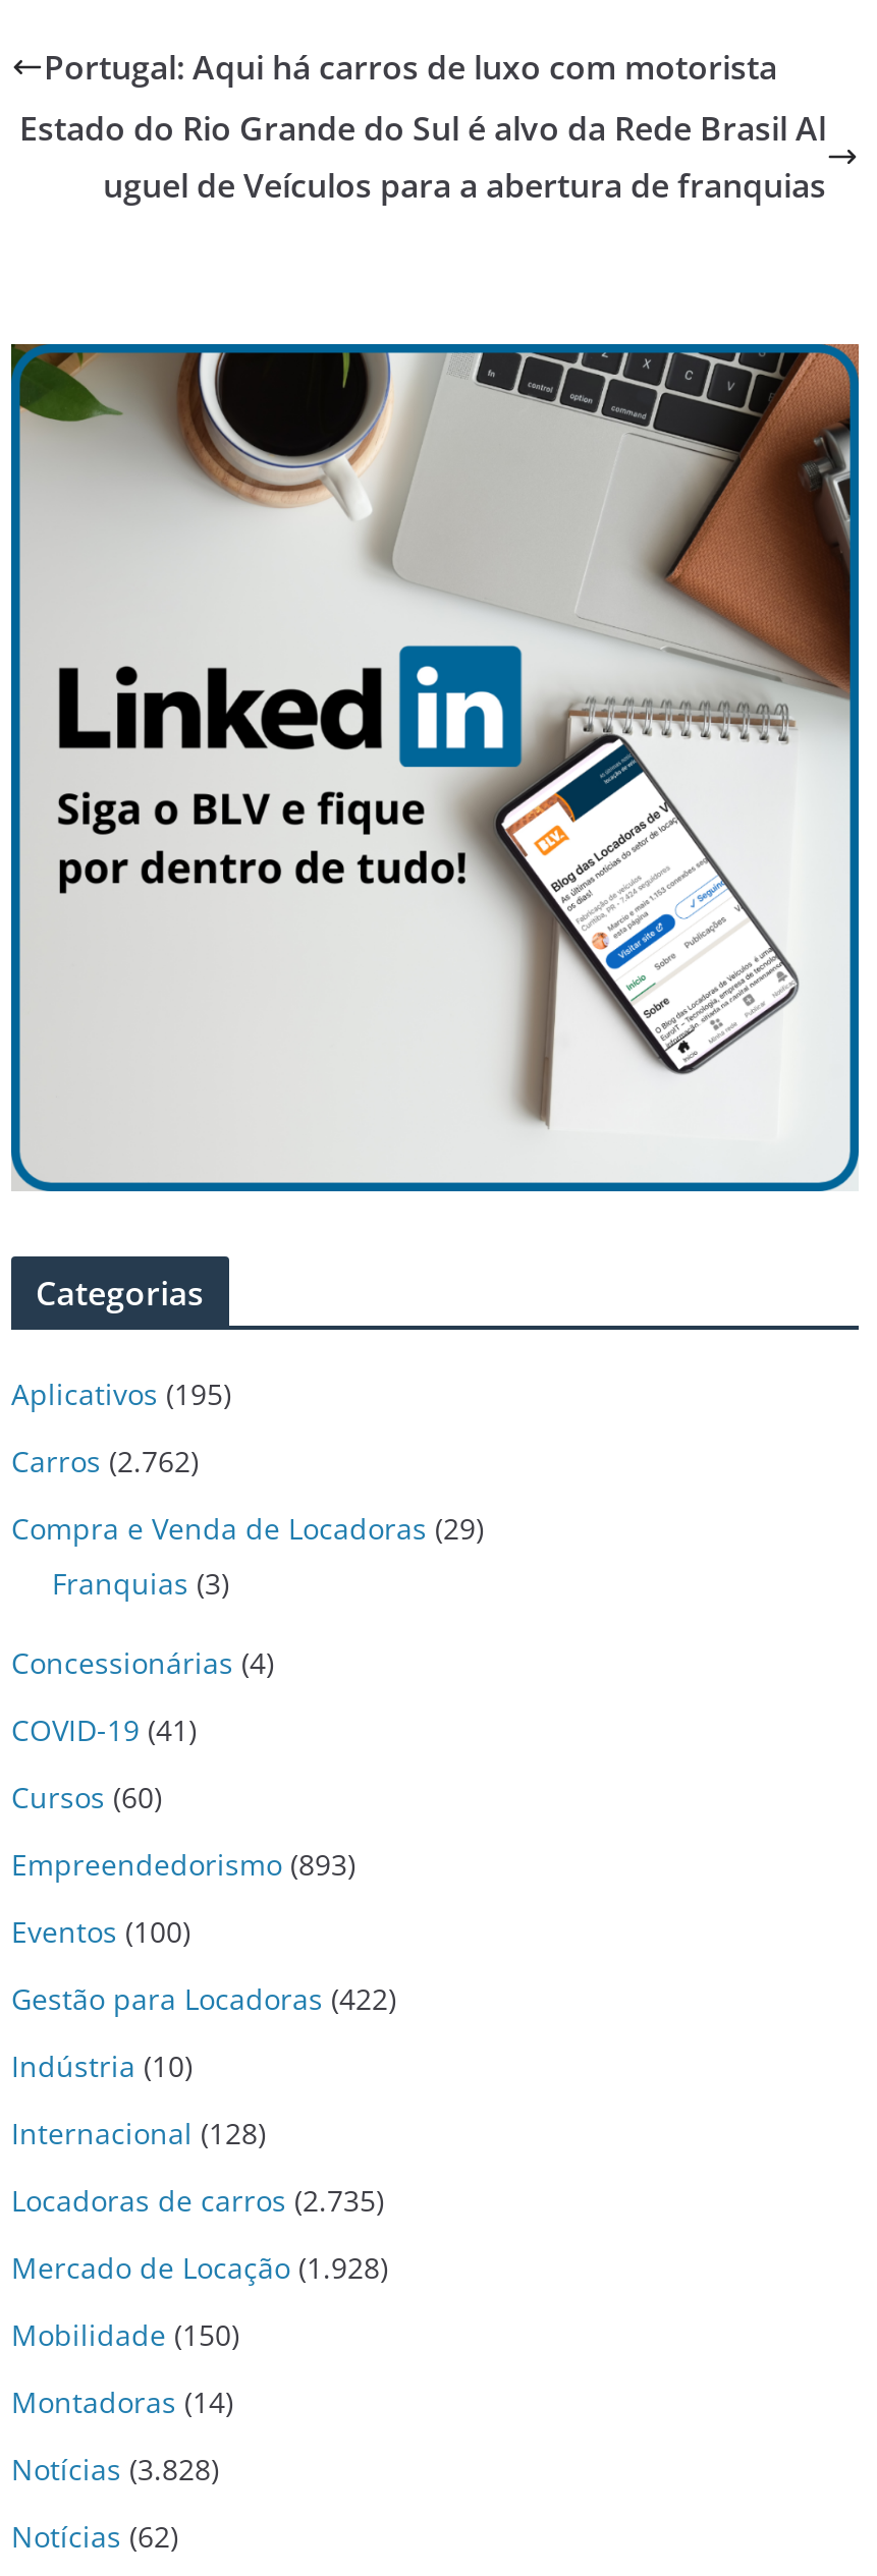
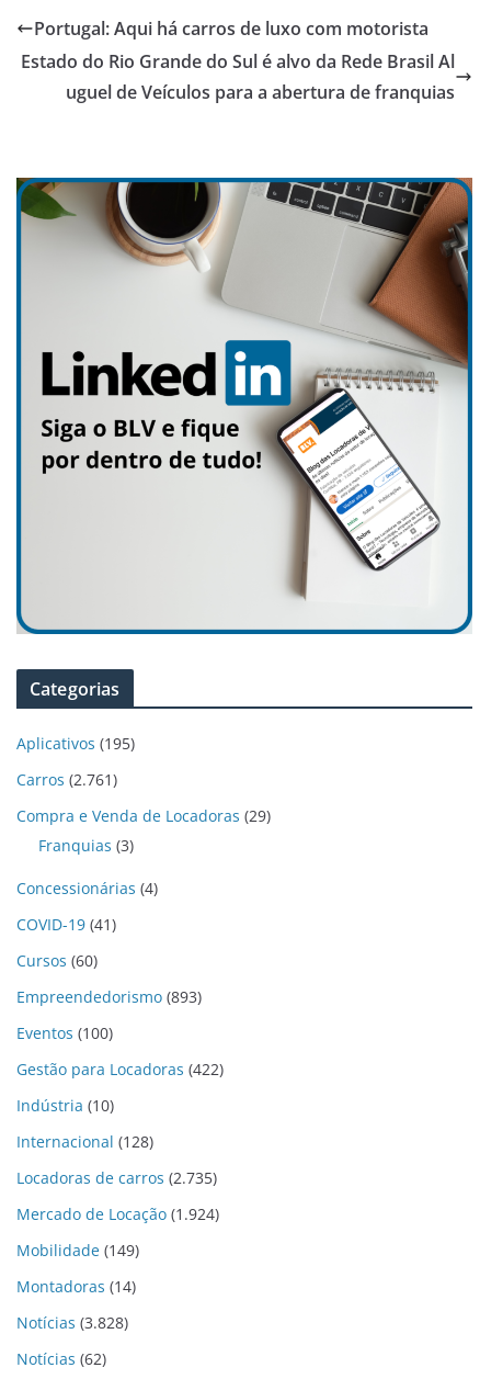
[11,1442,199,1481] Carros (2.762) -> [16,769,117,790] Carros (2.761)
[11,2249,388,2287] Mercado de Locação (1.928) -> [16,1204,219,1225] Mercado de Locação (1.924)
[11,2316,239,2355] Mobilidade (150) -> [16,1240,139,1261] Mobilidade (149)

